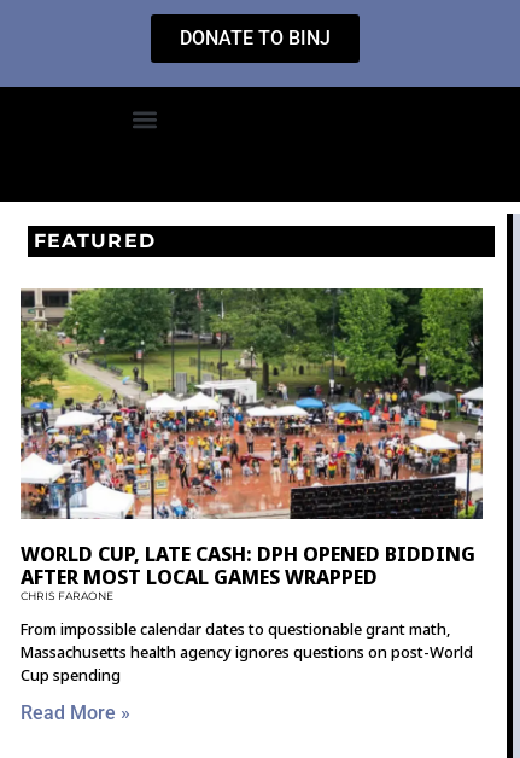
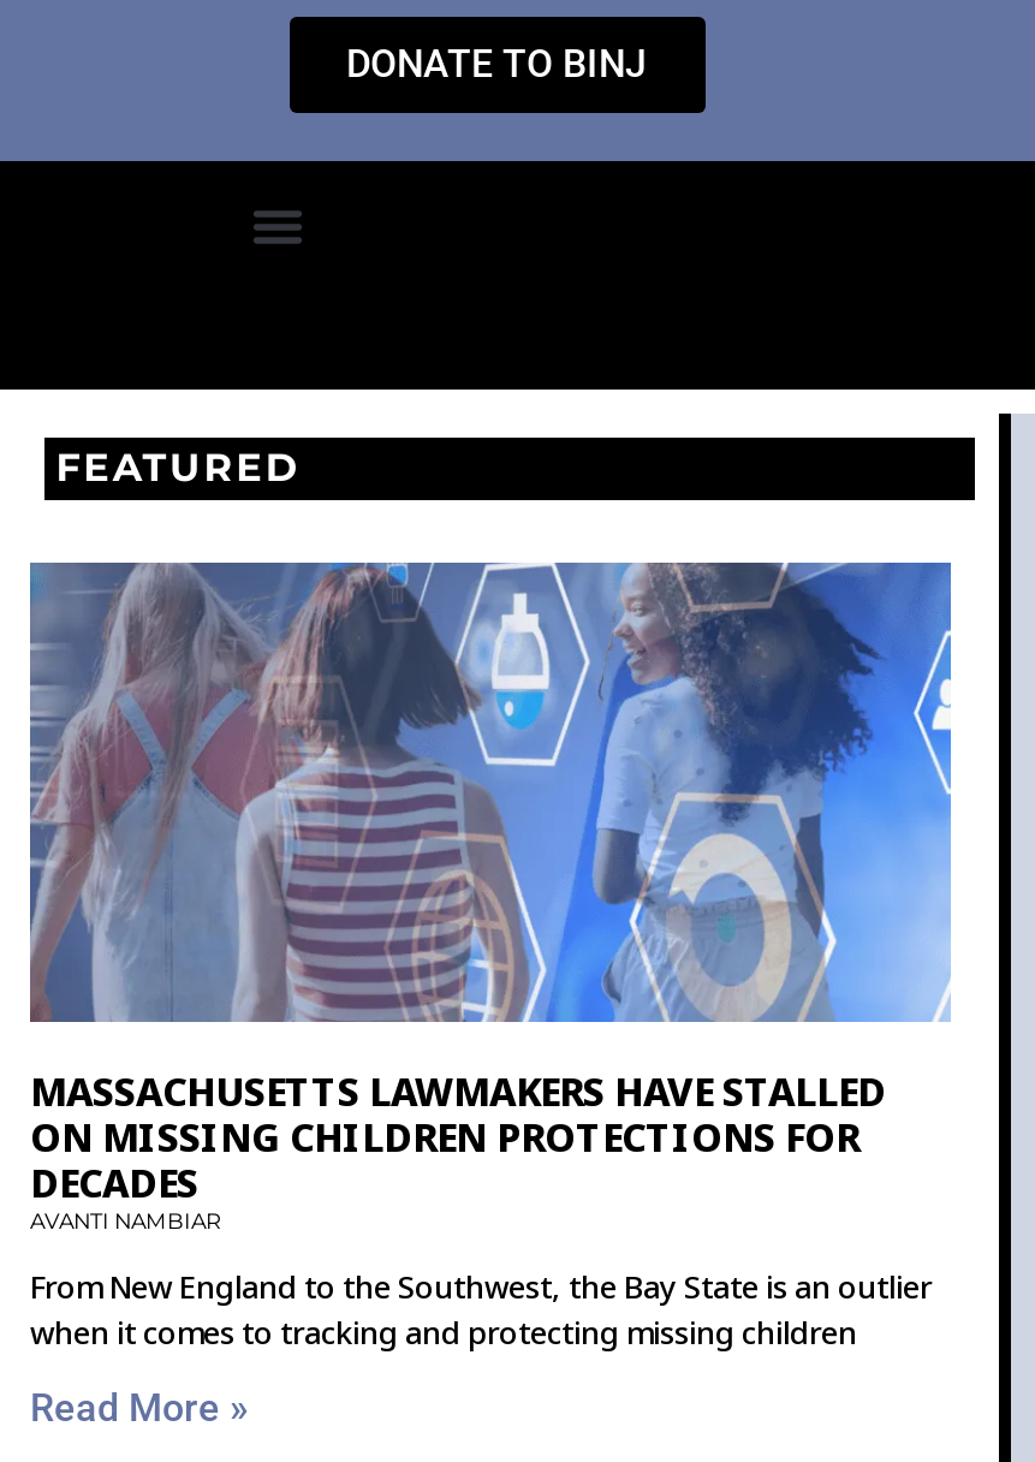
[19,287,484,602] [image] | WORLD CUP, LATE CASH: DPH OPENED BIDDING | AFTER MOST LOCAL GAMES WRAPPED | CHRIS FARAONE -> [28,560,953,1234] [image] | MASSACHUSETTS LAWMAKERS HAVE STALLED | ON MISSING CHILDREN PROTECTIONS FOR | DECADES | AVANTI NAMBIAR
[21,618,473,686] From impossible calendar dates to questionable grant math, | Massachusetts health agency ignores questions on post-World | Cup spending -> [30,1265,932,1354] From New England to the Southwest, the Bay State is an outlier | when it comes to tracking and protecting missing children

